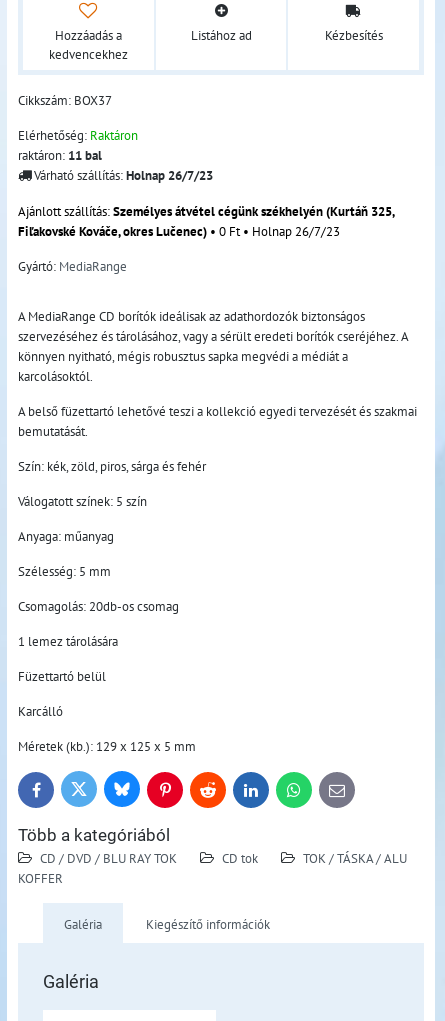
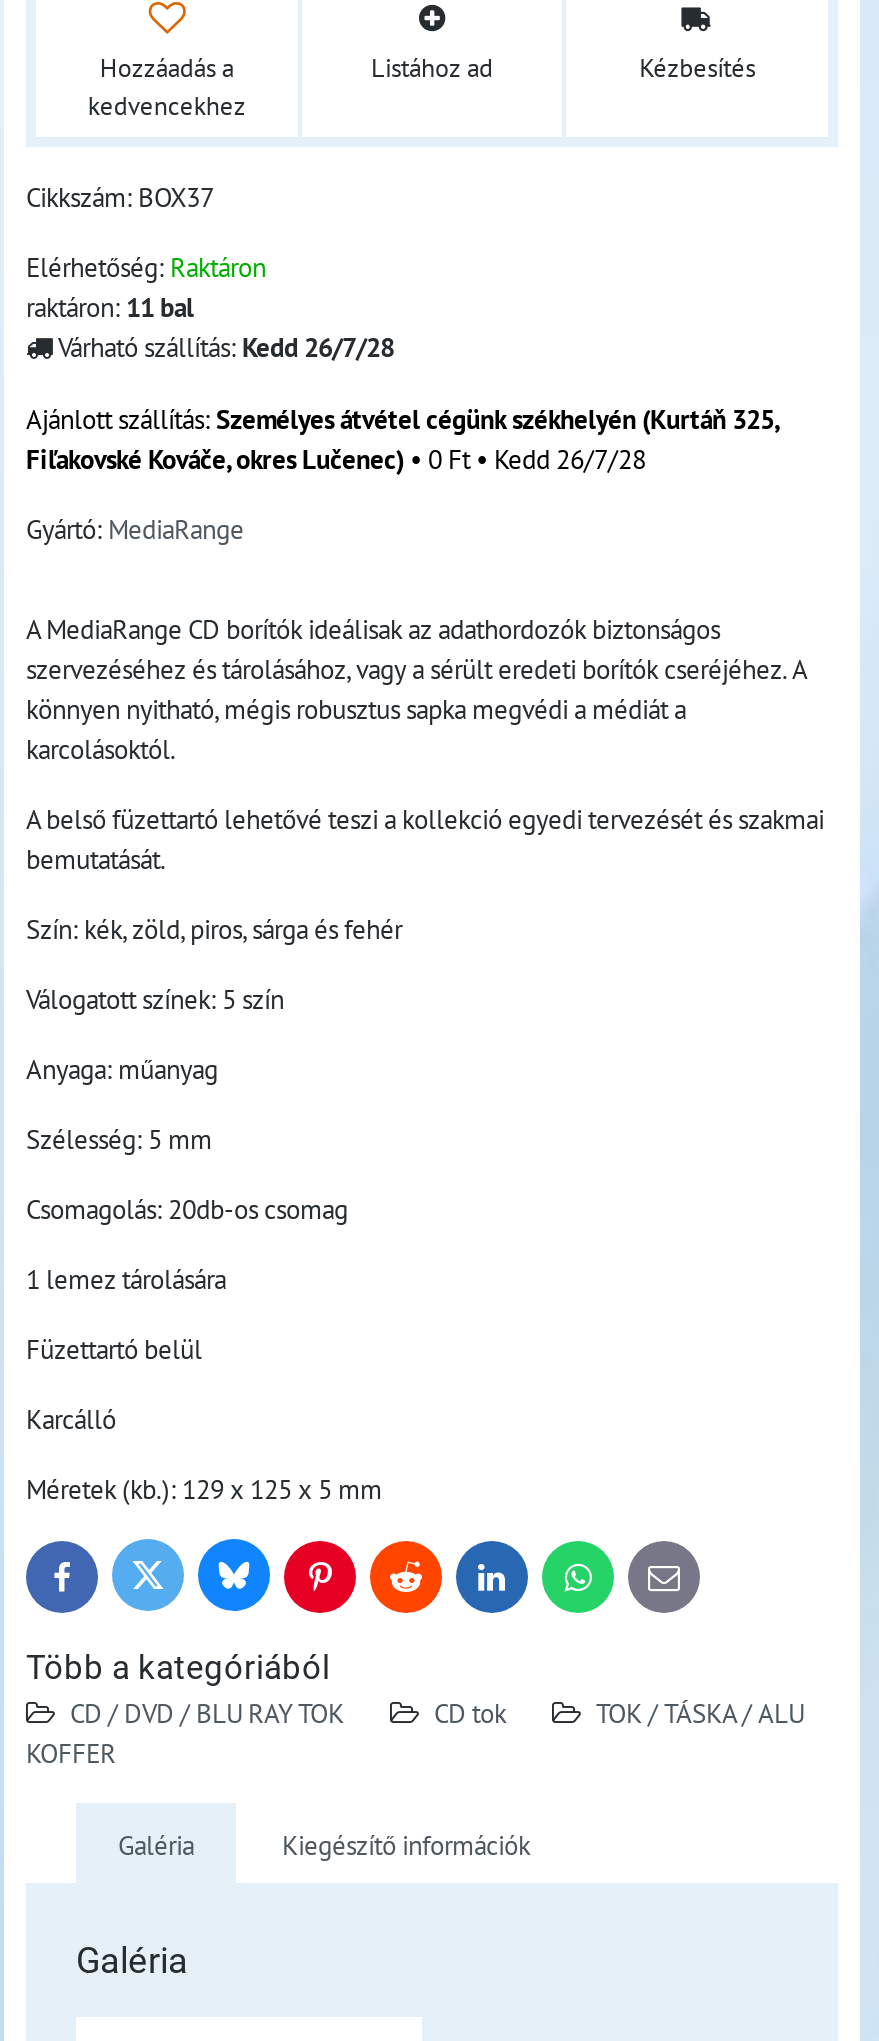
[31,166,213,184] Várható szállítás: Holnap 26/7/23 -> [52,329,394,365] Várható szállítás: Kedd 26/7/28
[18,222,340,240] Fiľakovské Kováče, okres Lučenec) • 0 Ft • Holnap 26/7/23 -> [26,441,646,477] Fiľakovské Kováče, okres Lučenec) • 0 Ft • Kedd 26/7/28

